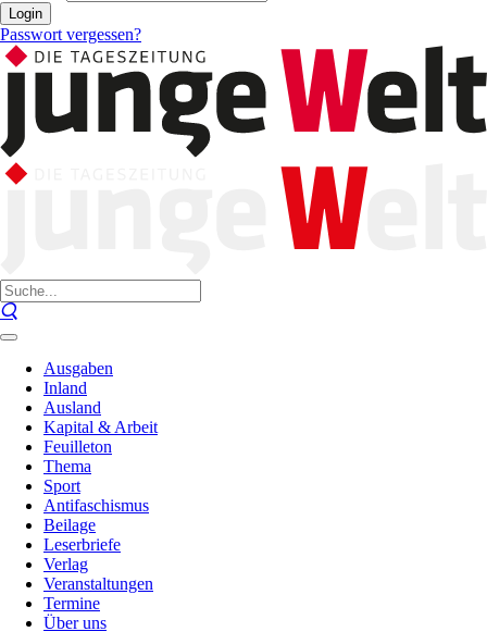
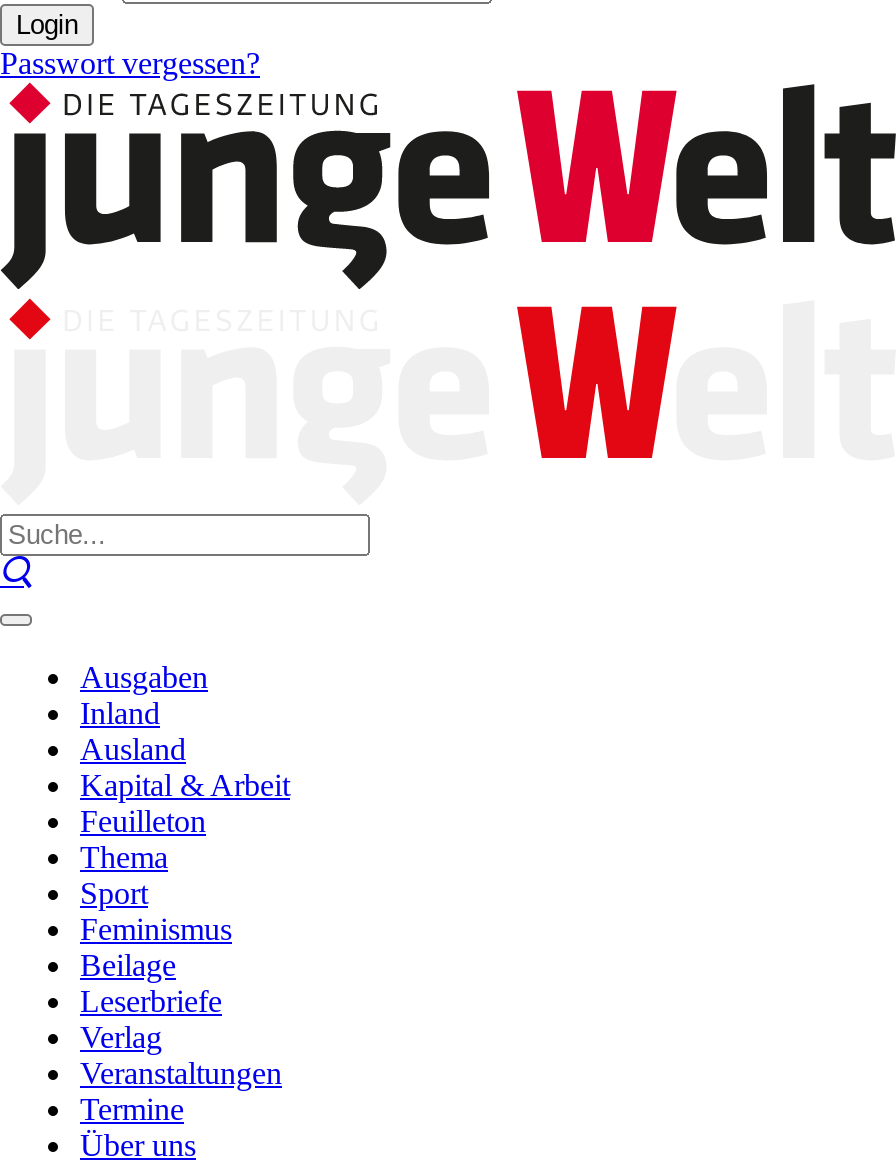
[43,496,149,515] Antifaschismus -> [80,912,232,946] Feminismus

